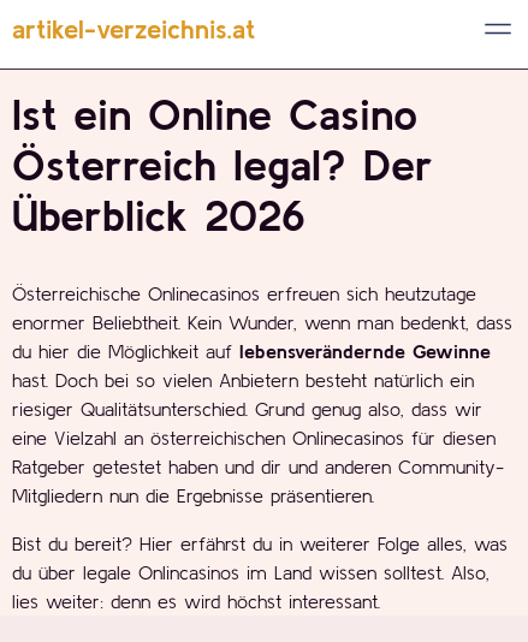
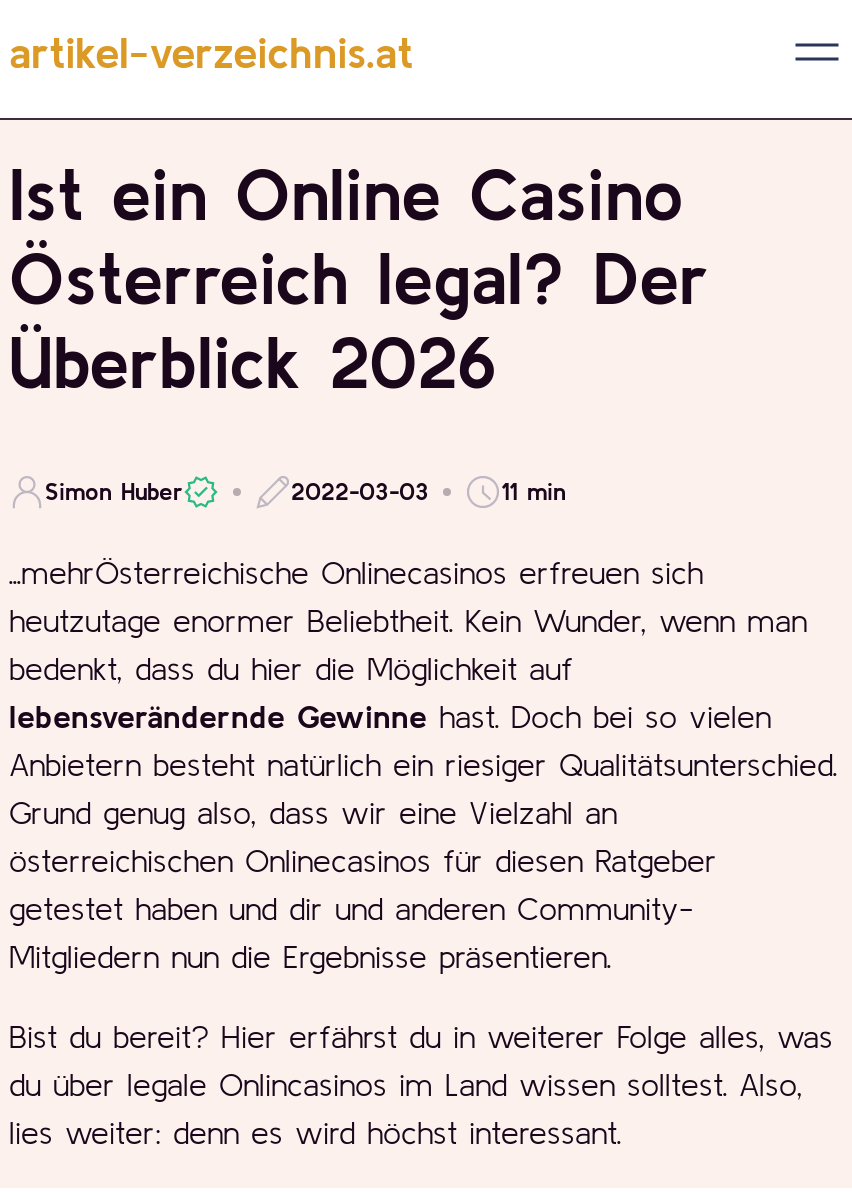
[12,283,512,477] Österreichische Onlinecasinos erfreuen sich heutzutage | enormer Beliebtheit. Kein Wunder, wenn man bedenkt, dass | du hier die Möglichkeit auf lebensverändernde Gewinne | hast. Doch bei so vielen Anbietern besteht natürlich ein | riesiger Qualitätsunterschied. Grund genug also, dass wir | eine Vielzahl an österreichischen Onlinecasinos für diesen | Ratgeber getestet haben und dir und anderen Community- -> [9,478,837,926] Simon Huber | 2022-03-03 | 11 min | ...mehrÖsterreichische Onlinecasinos erfreuen sich | heutzutage enormer Beliebtheit. Kein Wunder, wenn man | bedenkt, dass du hier die Möglichkeit auf | lebensverändernde Gewinne hast. Doch bei so vielen | Anbietern besteht natürlich ein riesiger Qualitätsunterschied. | Grund genug also, dass wir eine Vielzahl an | österreichischen Onlinecasinos für diesen Ratgeber | getestet haben und dir und anderen Community-

